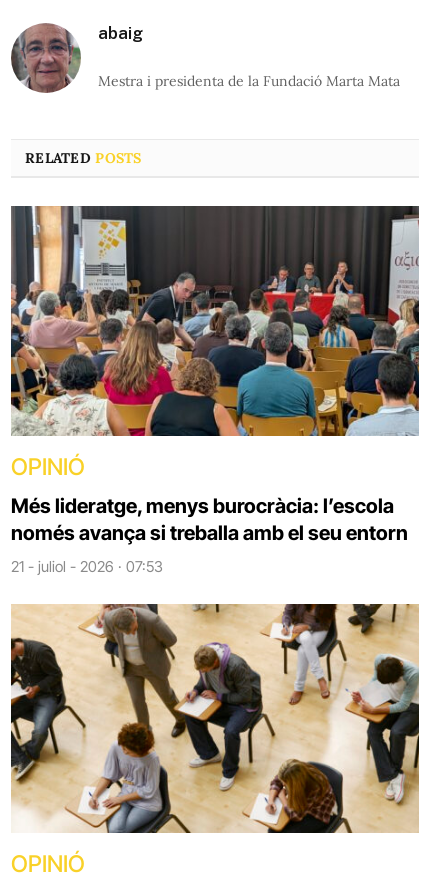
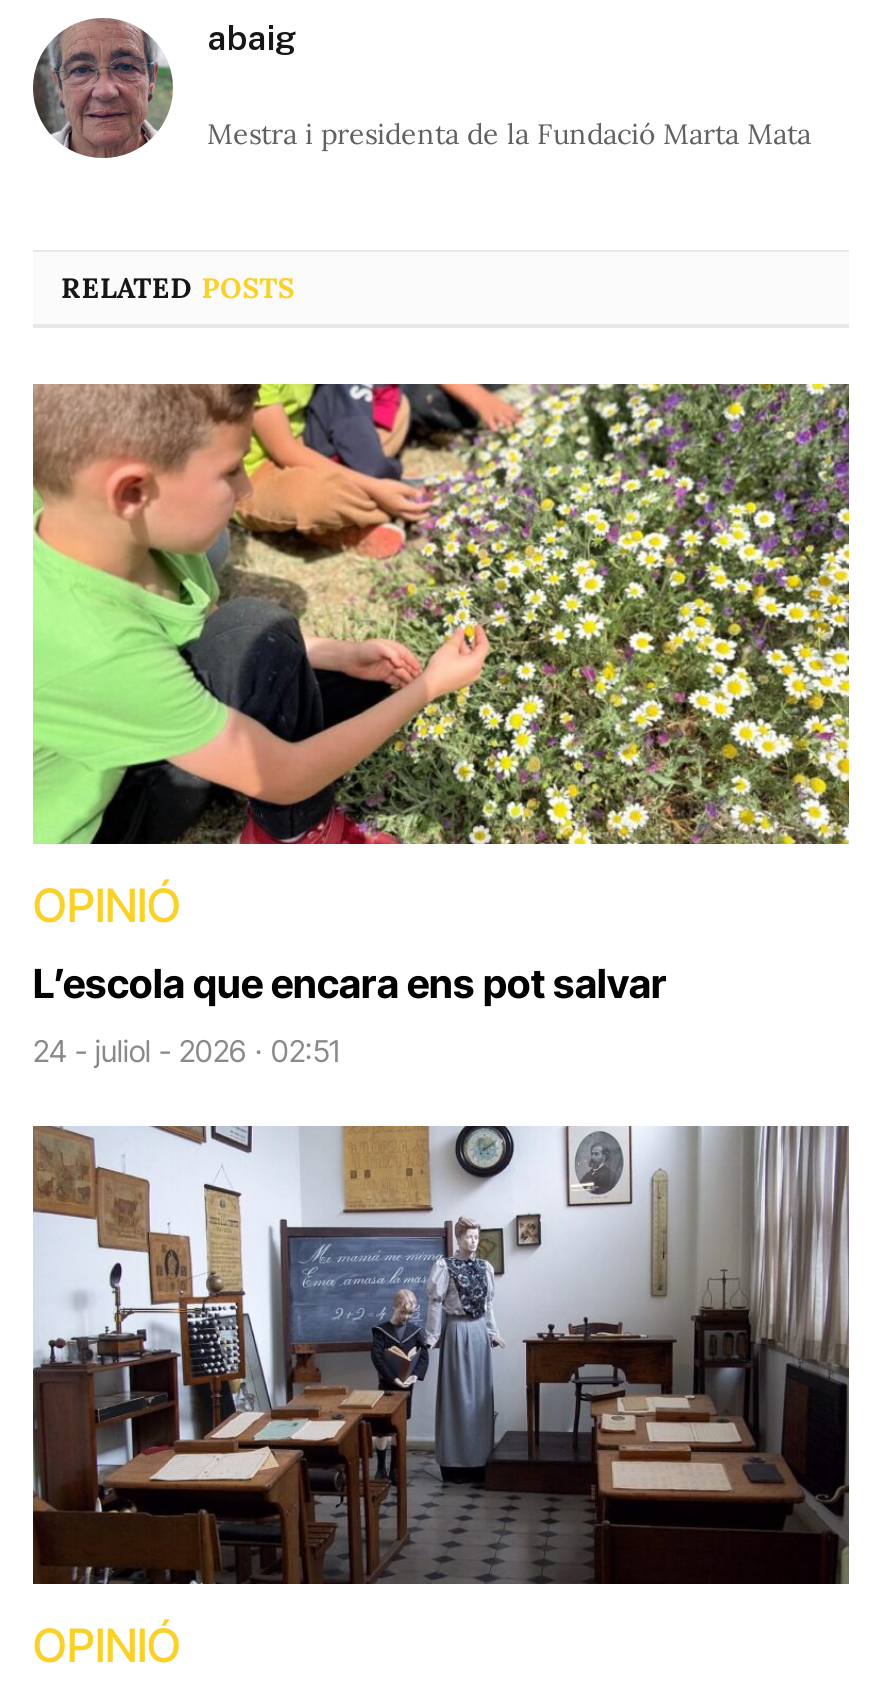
[10,205,420,437] [image] -> [33,382,851,846] [image]
[11,494,408,545] Més lideratge, menys burocràcia: l’escola | només avança si treballa amb el seu entorn -> [33,960,667,1008] L’escola que encara ens pot salvar
[11,557,163,576] 21 - juliol - 2026 · 07:53 -> [33,1032,339,1070] 24 - juliol - 2026 · 02:51
[10,603,420,834] [image] -> [31,1124,849,1586] [image]

